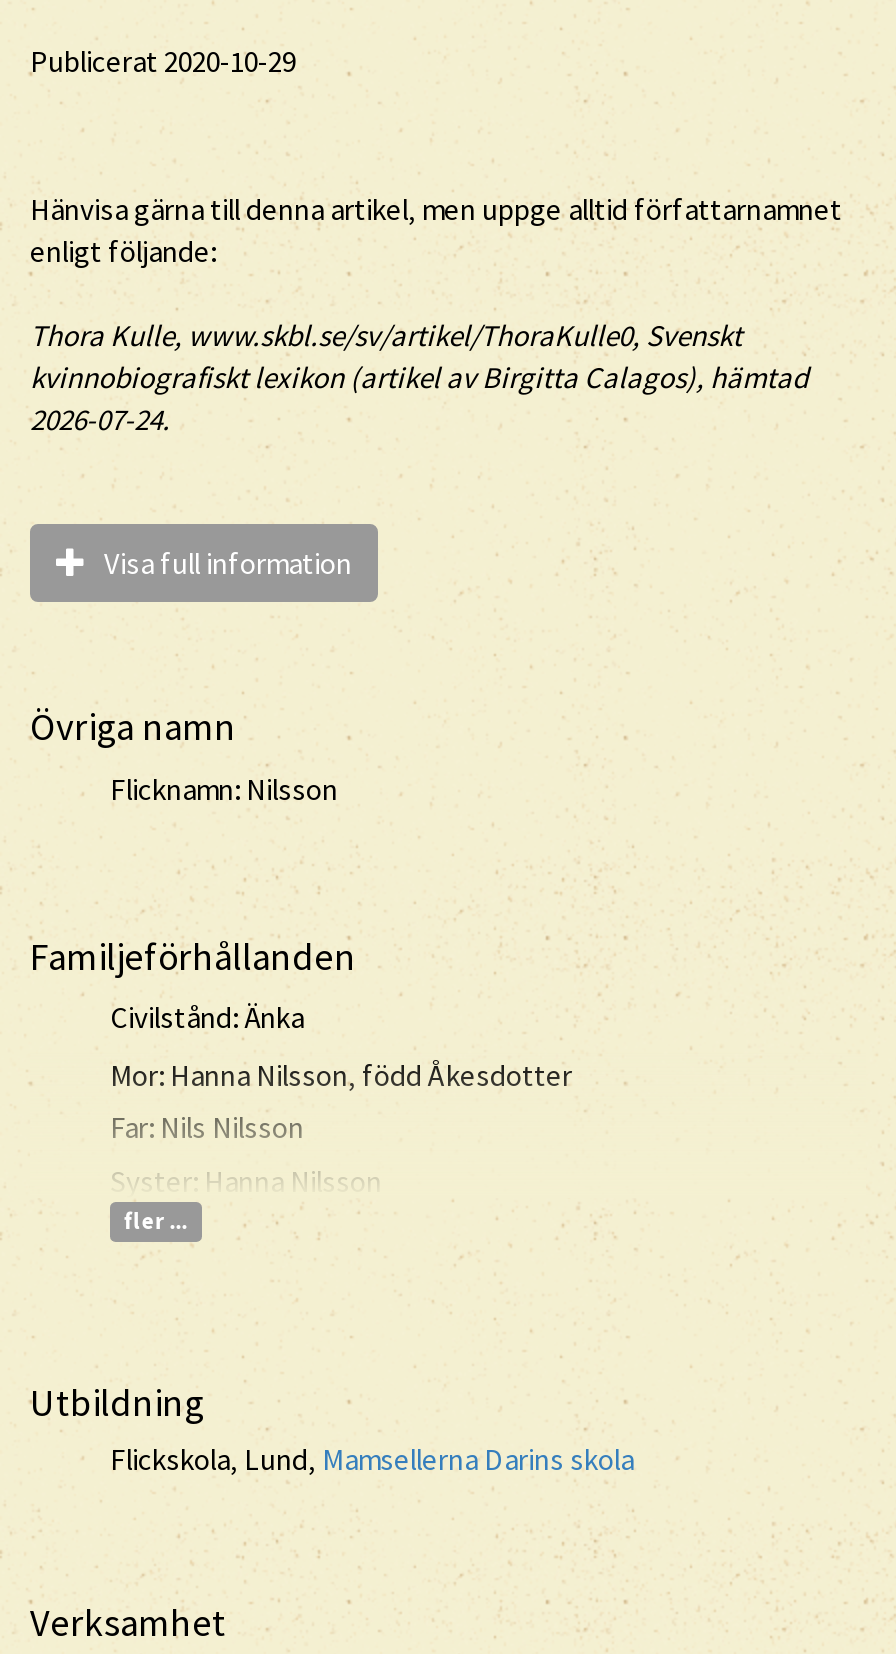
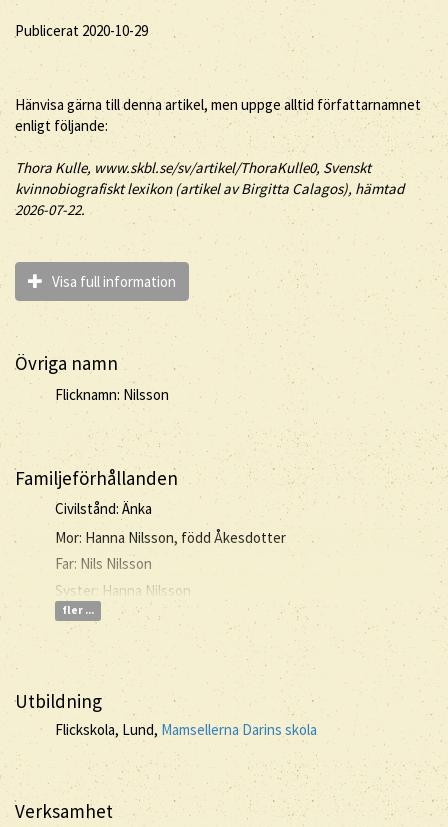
[30,399,170,437] 2026-07-24. -> [15,199,85,218] 2026-07-22.

